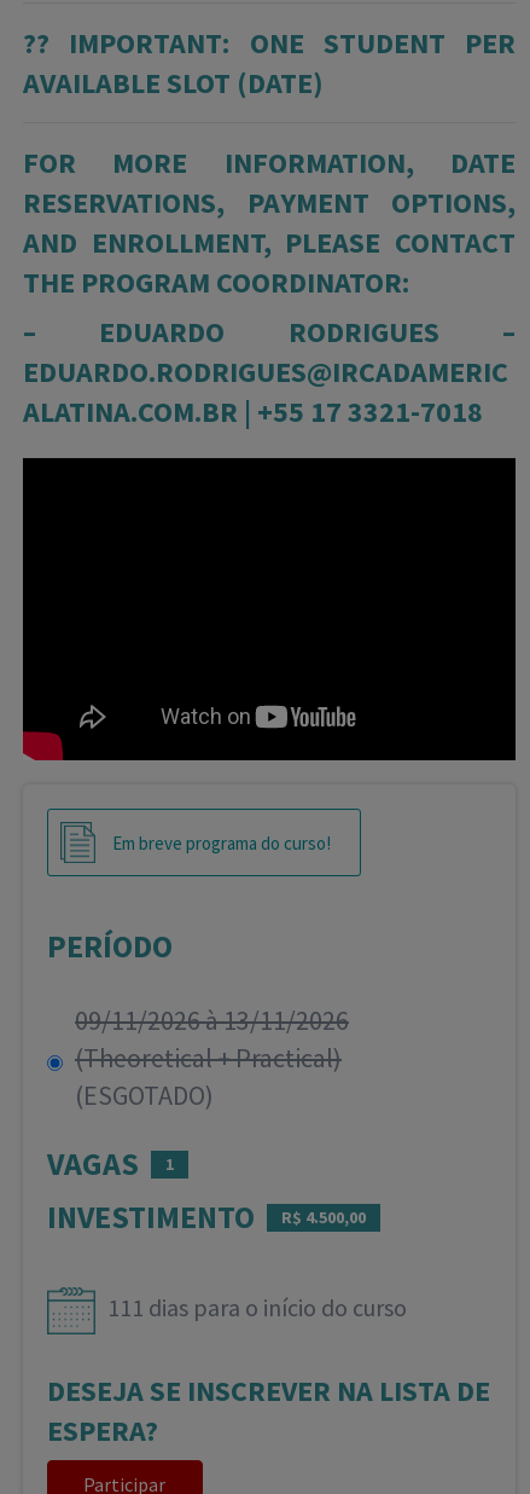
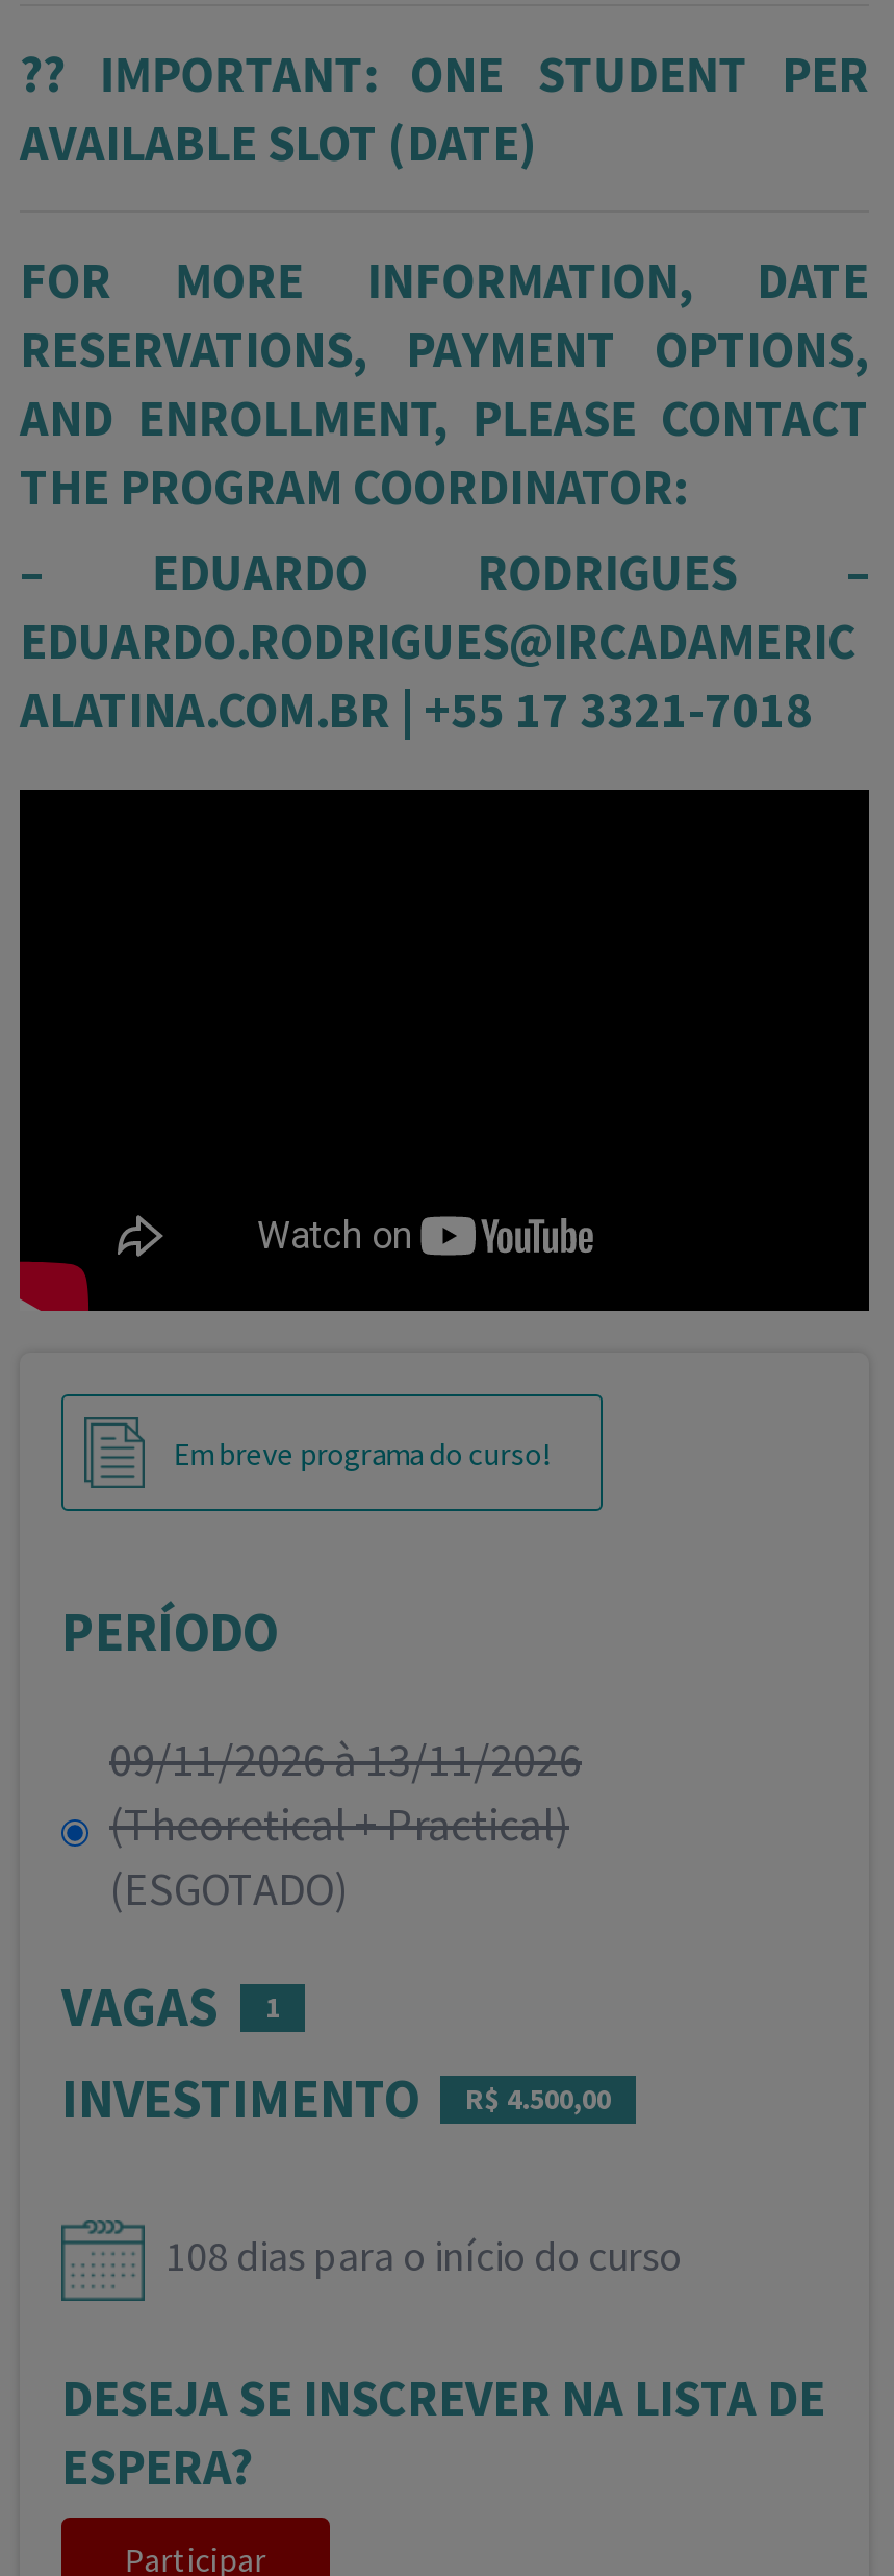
[107,1293,407,1323] 111 dias para o início do curso -> [165,2229,682,2282] 108 dias para o início do curso

